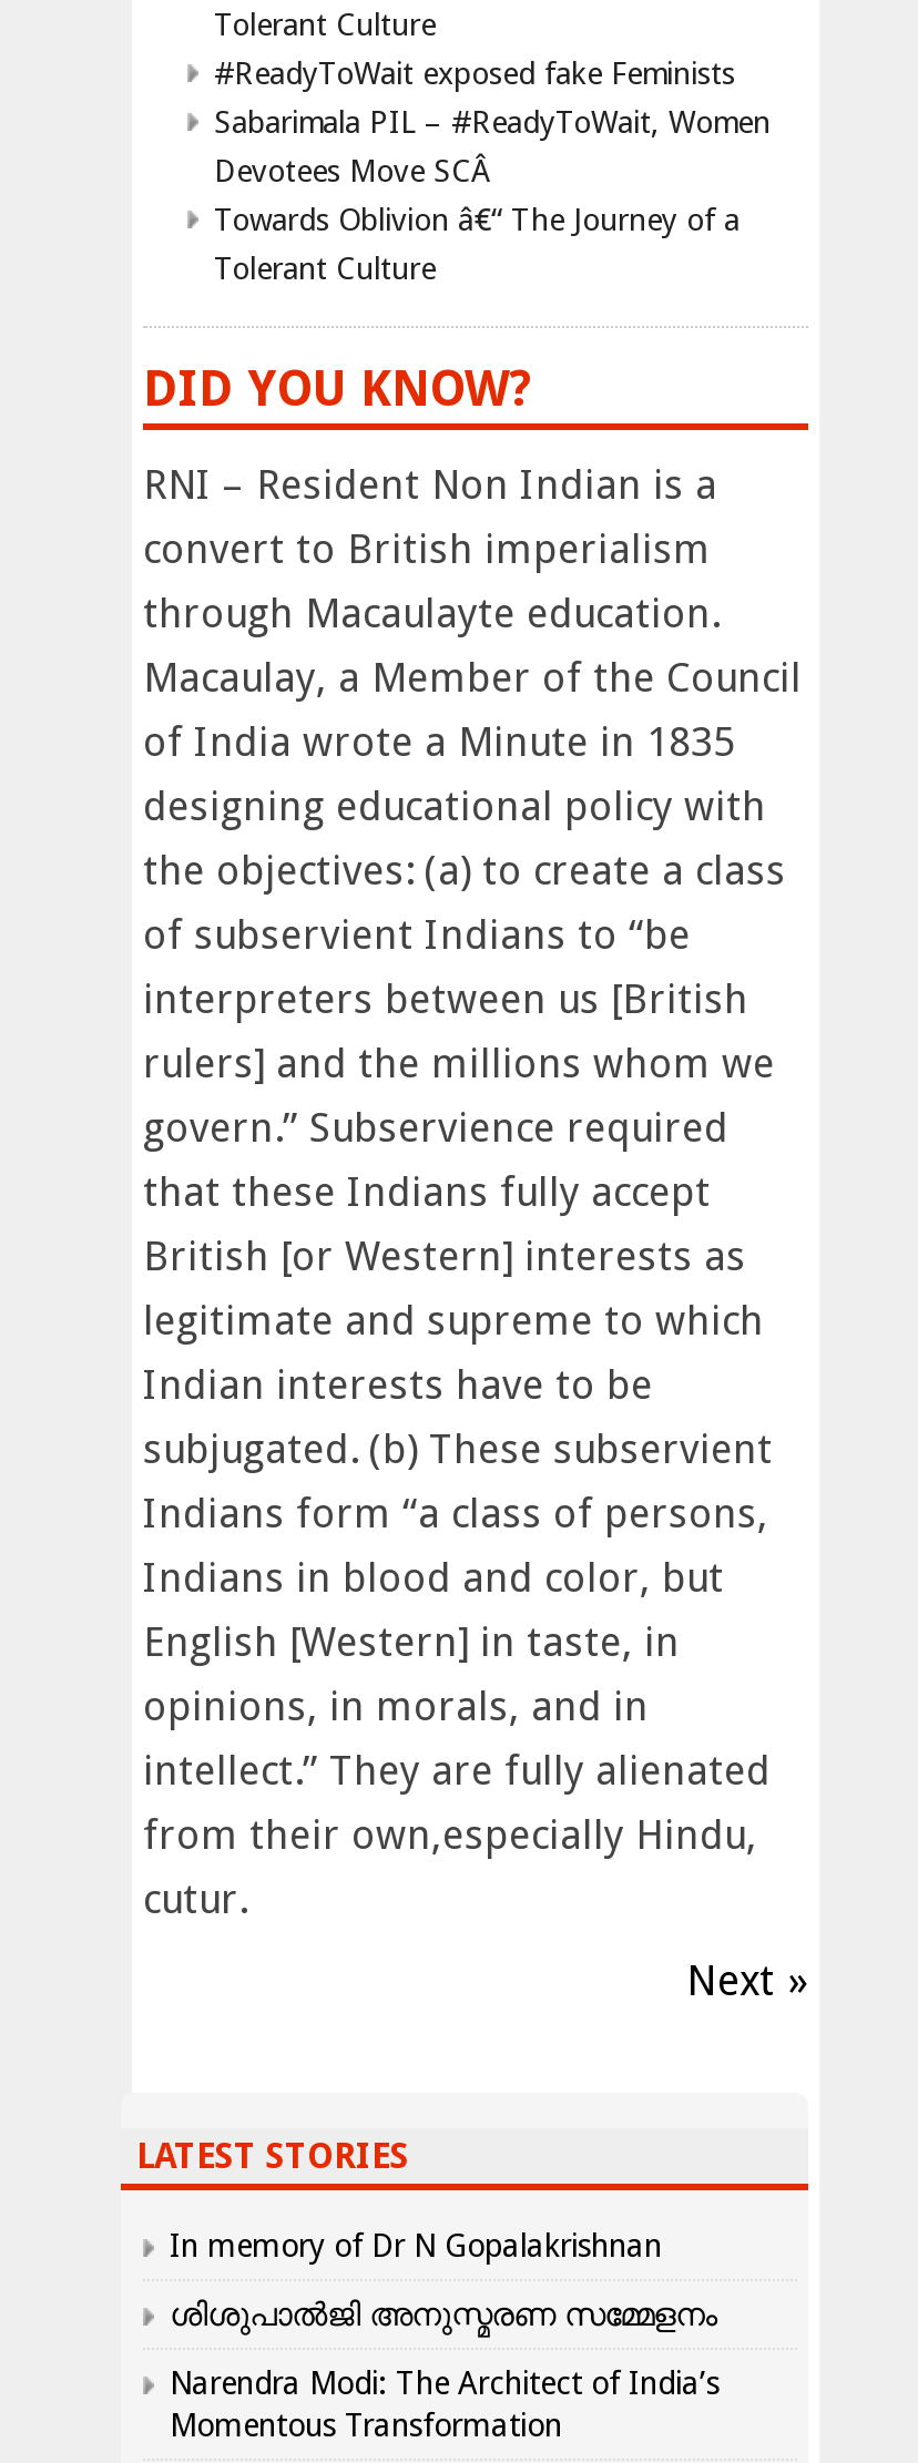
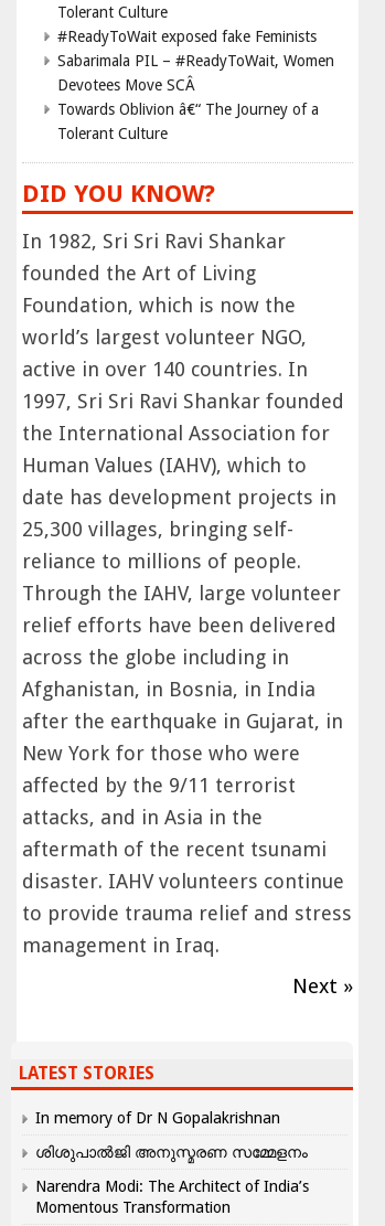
[143,461,802,1922] RNI – Resident Non Indian is a | convert to British imperialism | through Macaulayte education. | Macaulay, a Member of the Council | of India wrote a Minute in 1835 | designing educational policy with | the objectives: (a) to create a class | of subservient Indians to “be | interpreters between us [British | rulers] and the millions whom we | govern.” Subservience required | that these Indians fully accept | British [or Western] interests as | legitimate and supreme to which | Indian interests have to be | subjugated. (b) These subservient | Indians form “a class of persons, | Indians in blood and color, but | English [Western] in taste, in | opinions, in morals, and in | intellect.” They are fully alienated | from their own,especially Hindu, | cutur. -> [22,230,352,957] In 1982, Sri Sri Ravi Shankar | founded the Art of Living | Foundation, which is now the | world’s largest volunteer NGO, | active in over 140 countries. In | 1997, Sri Sri Ravi Shankar founded | the International Association for | Human Values (IAHV), which to | date has development projects in | 25,300 villages, bringing self- | reliance to millions of people. | Through the IAHV, large volunteer | relief efforts have been delivered | across the globe including in | Afghanistan, in Bosnia, in India | after the earthquake in Gujarat, in | New York for those who were | affected by the 9/11 terrorist | attacks, and in Asia in the | aftermath of the recent tsunami | disaster. IAHV volunteers continue | to provide trauma relief and stress | management in Iraq.

